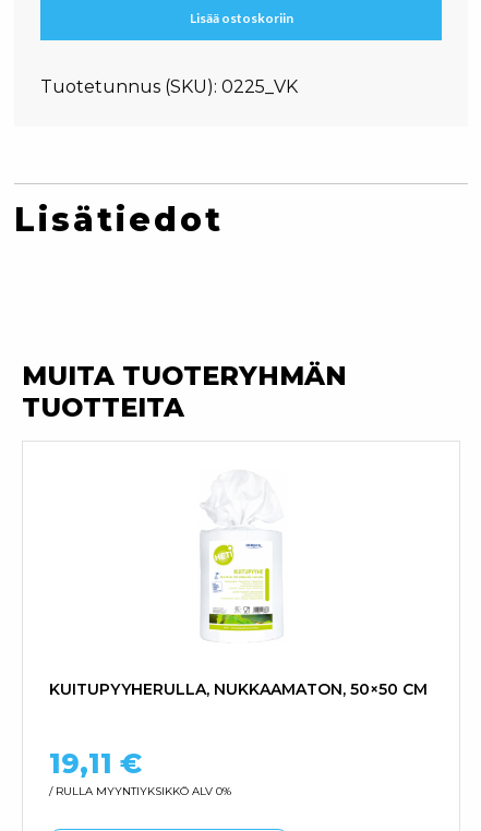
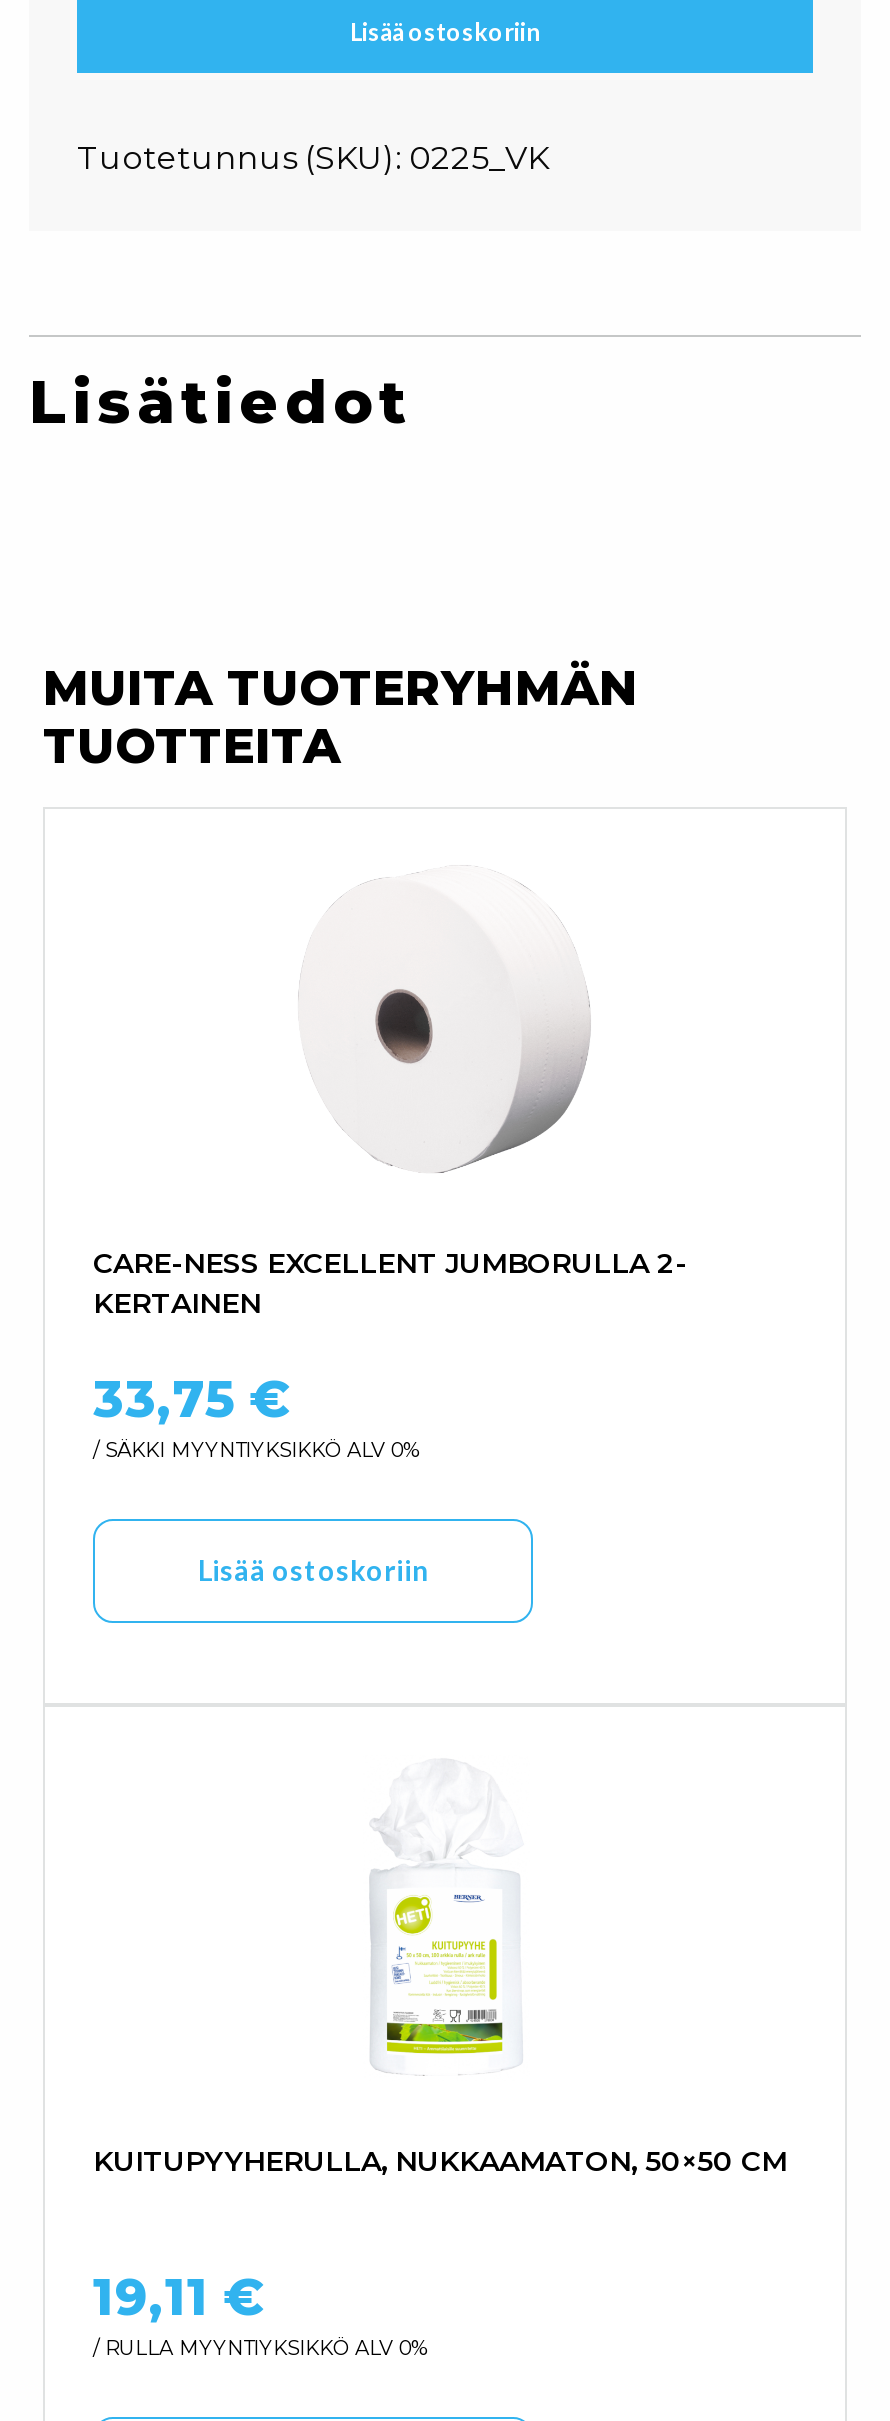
none -> [93,987,687,1463] [image] | CARE-NESS EXCELLENT JUMBORULLA 2- | KERTAINEN | 33,75 € | / SÄKKI MYYNTIYKSIKKÖ ALV 0%
none -> [198,1553,428,1587] Lisää ostoskoriin

